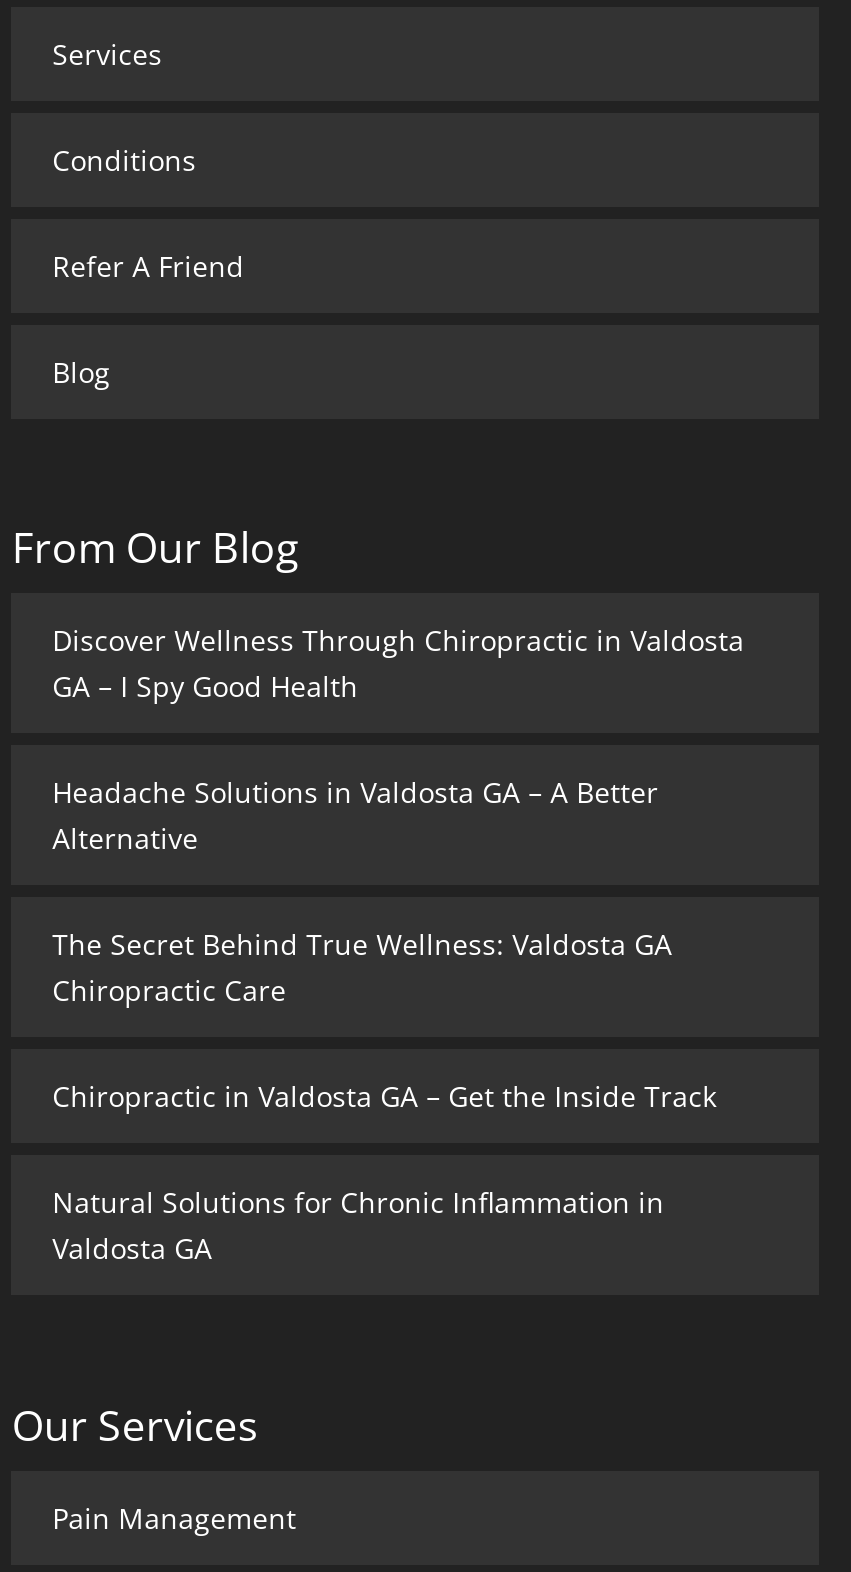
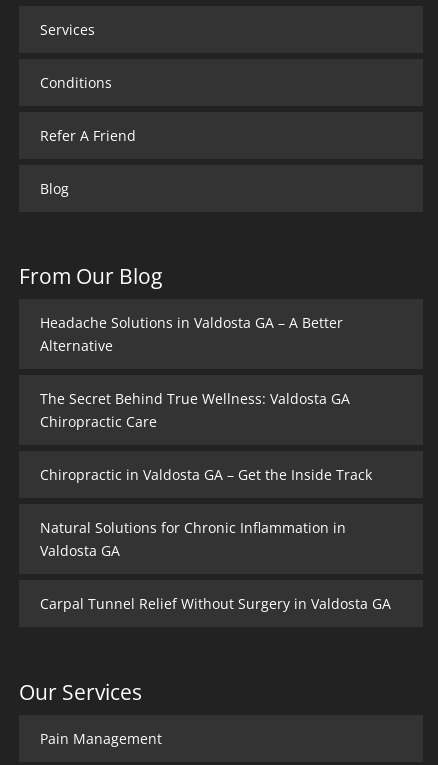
[52,622,744,706] Discover Wellness Through Chiropractic in Valdosta | GA – I Spy Good Health -> none
moved [52,774,716,1268] -> [40,313,372,560]: Headache Solutions in Valdosta GA – A Better | Alternative | The Secret Behind True Wellness: Valdosta GA | Chiropractic Care | Chiropractic in Valdosta GA – Get the Inside Track | Natural Solutions for Chronic Inflammation in | Valdosta GA
none -> [40,594,391,613] Carpal Tunnel Relief Without Surgery in Valdosta GA

